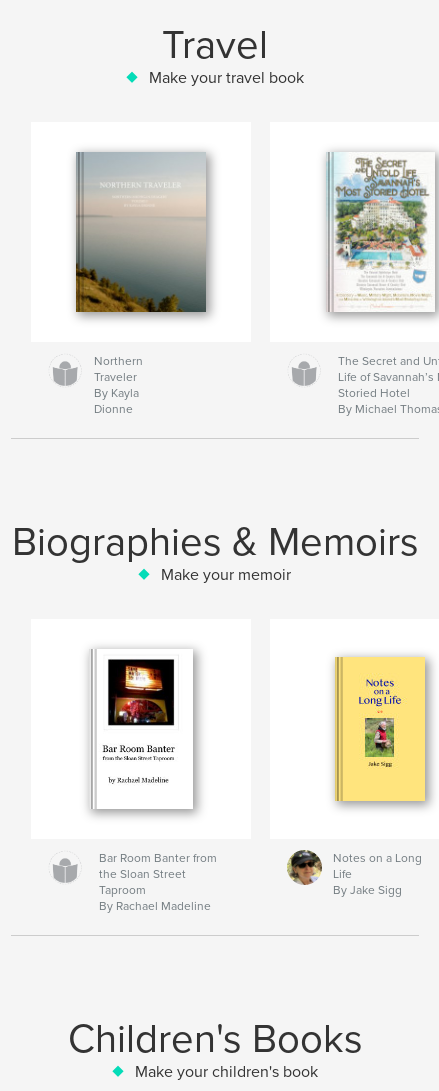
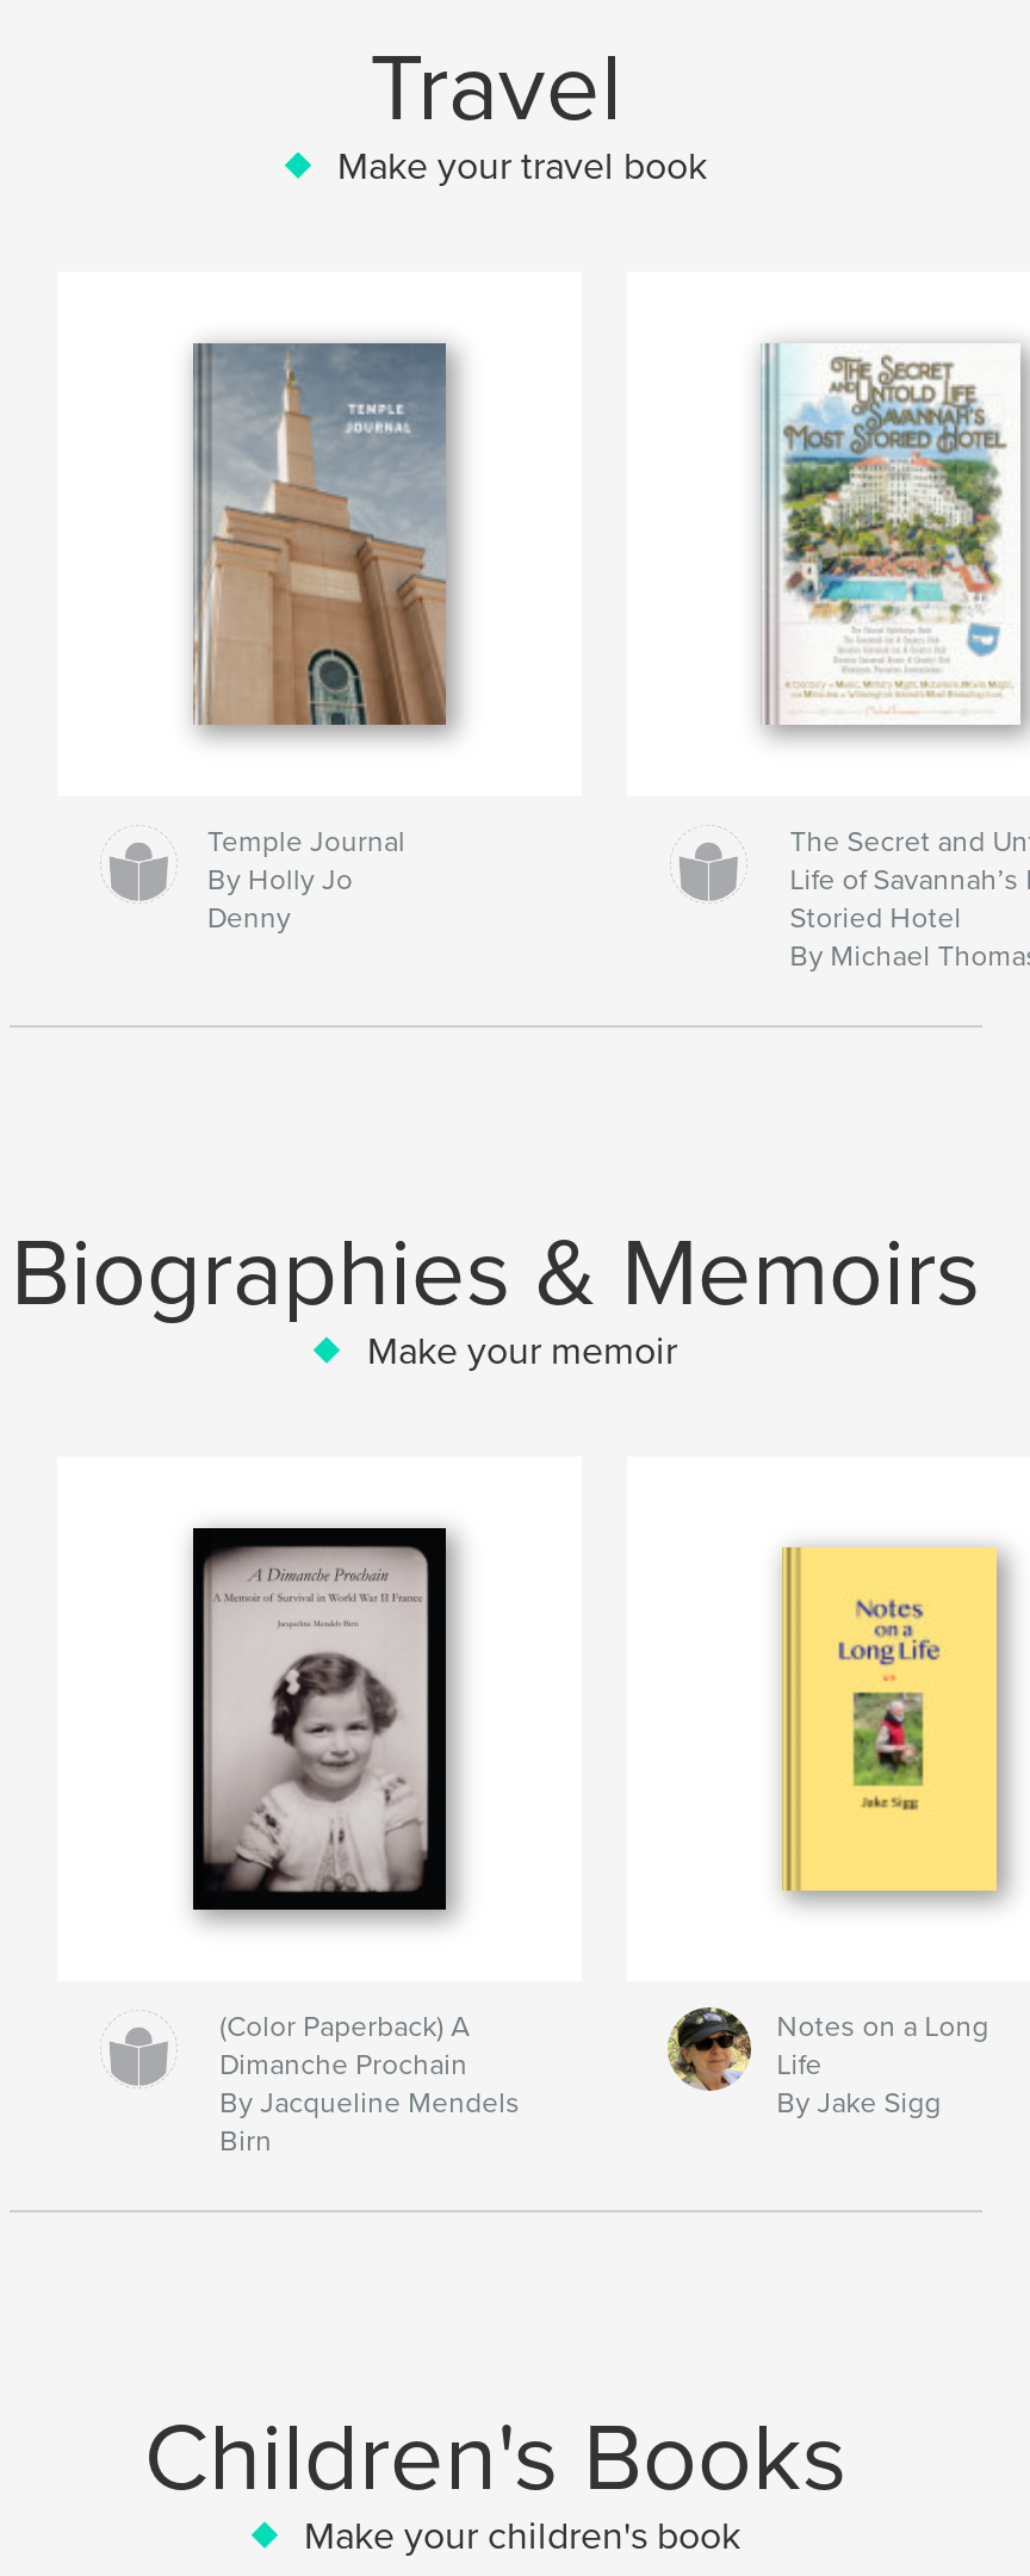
[74,151,213,416] [image] | Northern | Traveler | By Kayla | Dionne -> [162,343,489,934] [image] | Temple Journal | By Holly Jo | Denny
[88,649,194,810] [image] -> [191,1526,448,1912] [image]
[99,851,217,913] Bar Room Banter from | the Sloan Street | Taproom | By Rachael Madeline -> [220,2010,520,2157] (Color Paperback) A | Dimanche Prochain | By Jacqueline Mendels | Birn

